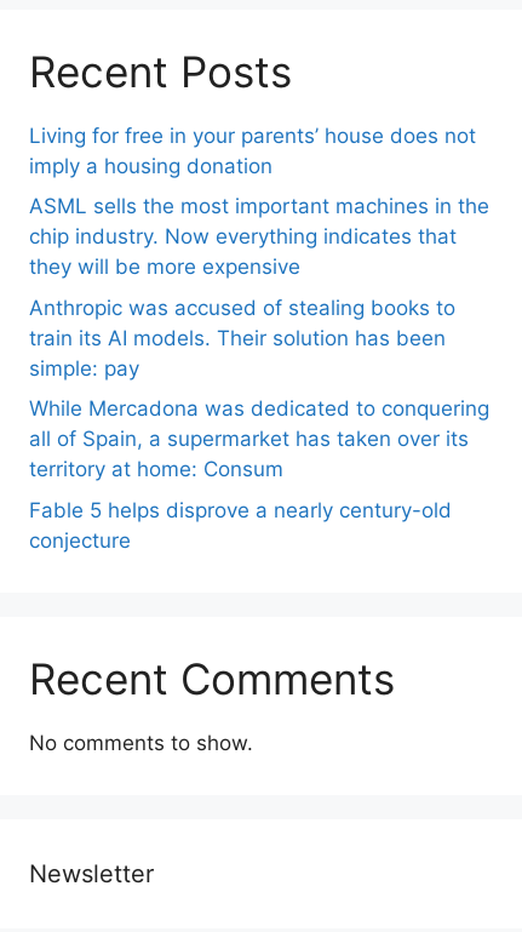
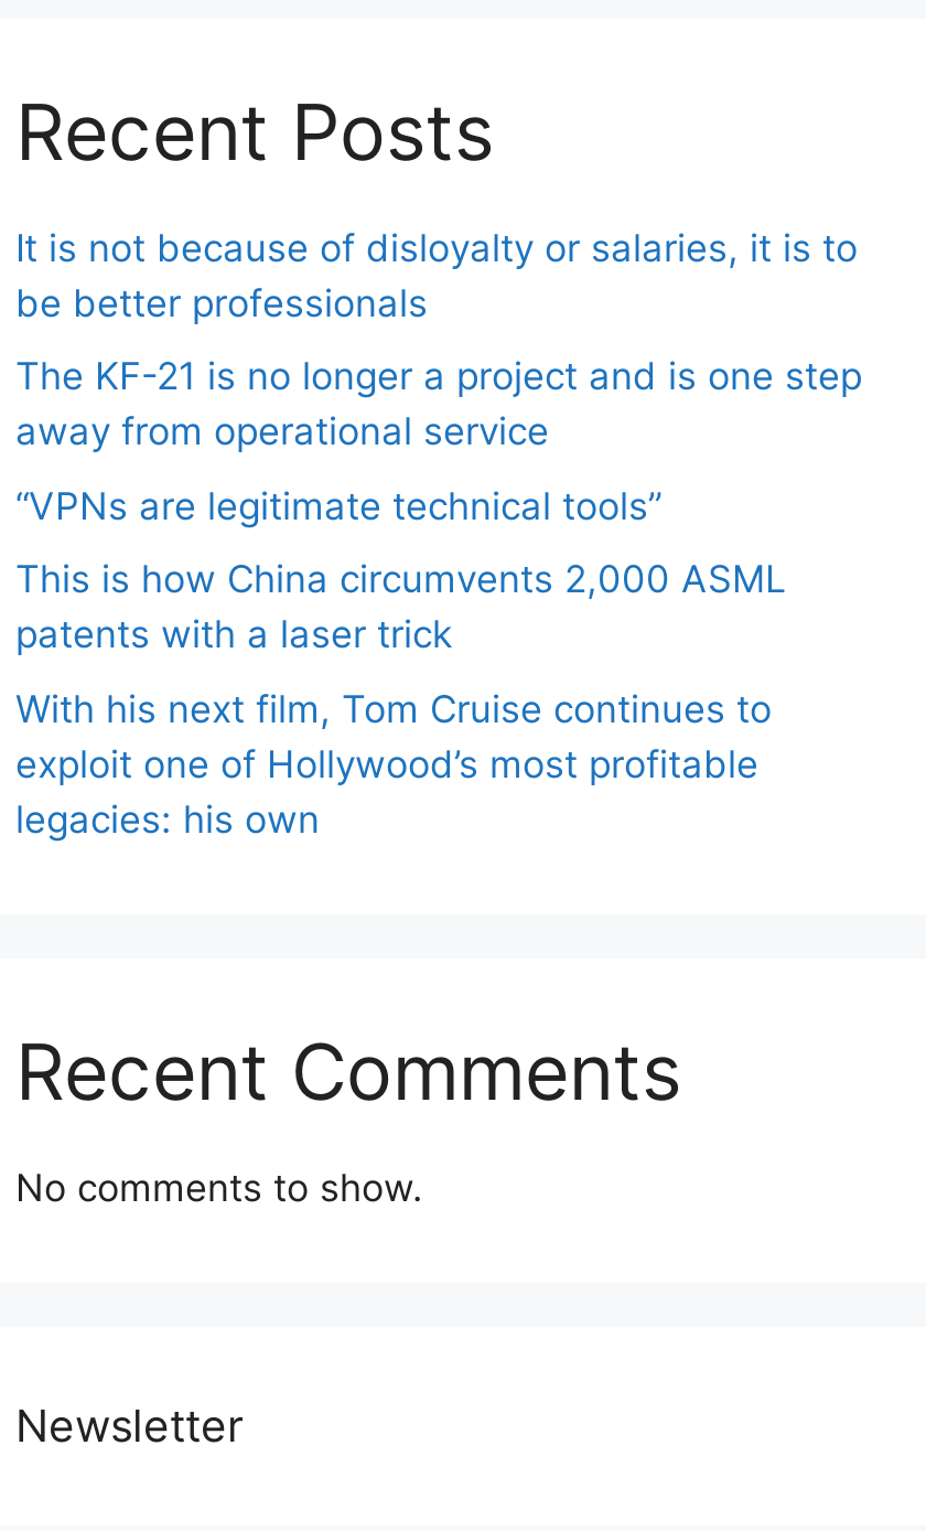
[29,123,476,178] Living for free in your parents’ house does not | imply a housing donation -> [15,225,858,325] It is not because of disloyalty or salaries, it is to | be better professionals
[29,194,489,279] ASML sells the most important machines in the | chip industry. Now everything indicates that | they will be more expensive -> [15,355,862,454] The KF-21 is no longer a project and is one step | away from operational service
[29,295,455,380] Anthropic was accused of stealing books to | train its AI models. Their solution has been | simple: pay -> [15,484,661,528] “VPNs are legitimate technical tools”
[29,397,489,481] While Mercadona was dedicated to conquering | all of Spain, a supermarket has taken over its | territory at home: Consum -> [15,557,787,657] This is how China circumvents 2,000 ASML | patents with a laser trick
[29,498,452,552] Fable 5 helps disprove a nearly century-old | conjecture -> [15,687,772,841] With his next film, Tom Cruise continues to | exploit one of Hollywood’s most profitable | legacies: his own

